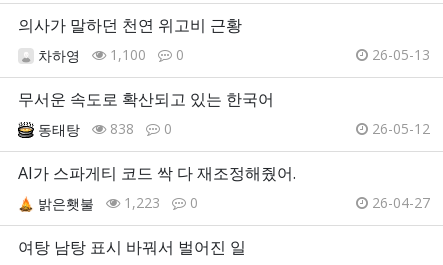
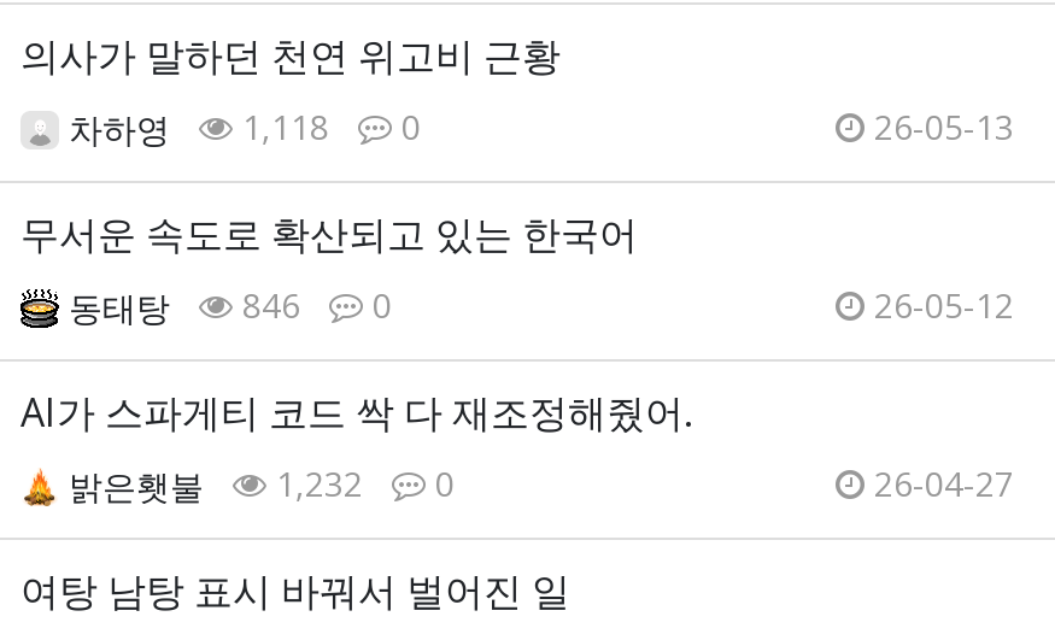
[38,45,184,65] 차하영 1,100 0 -> [69,104,421,153] 차하영 1,118 0
[38,119,172,139] 동태탕 838 0 -> [69,283,392,331] 동태탕 846 0
[120,193,160,212] 1,223 -> [266,461,363,507] 1,232

